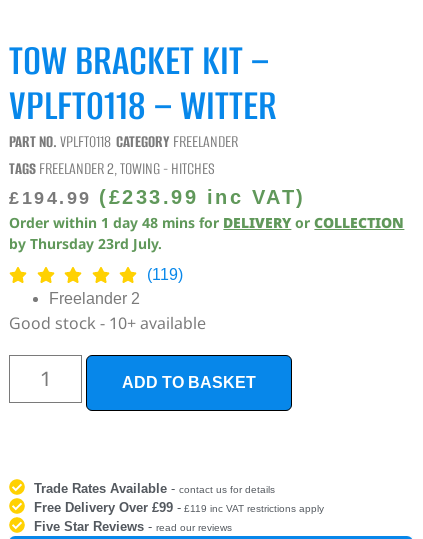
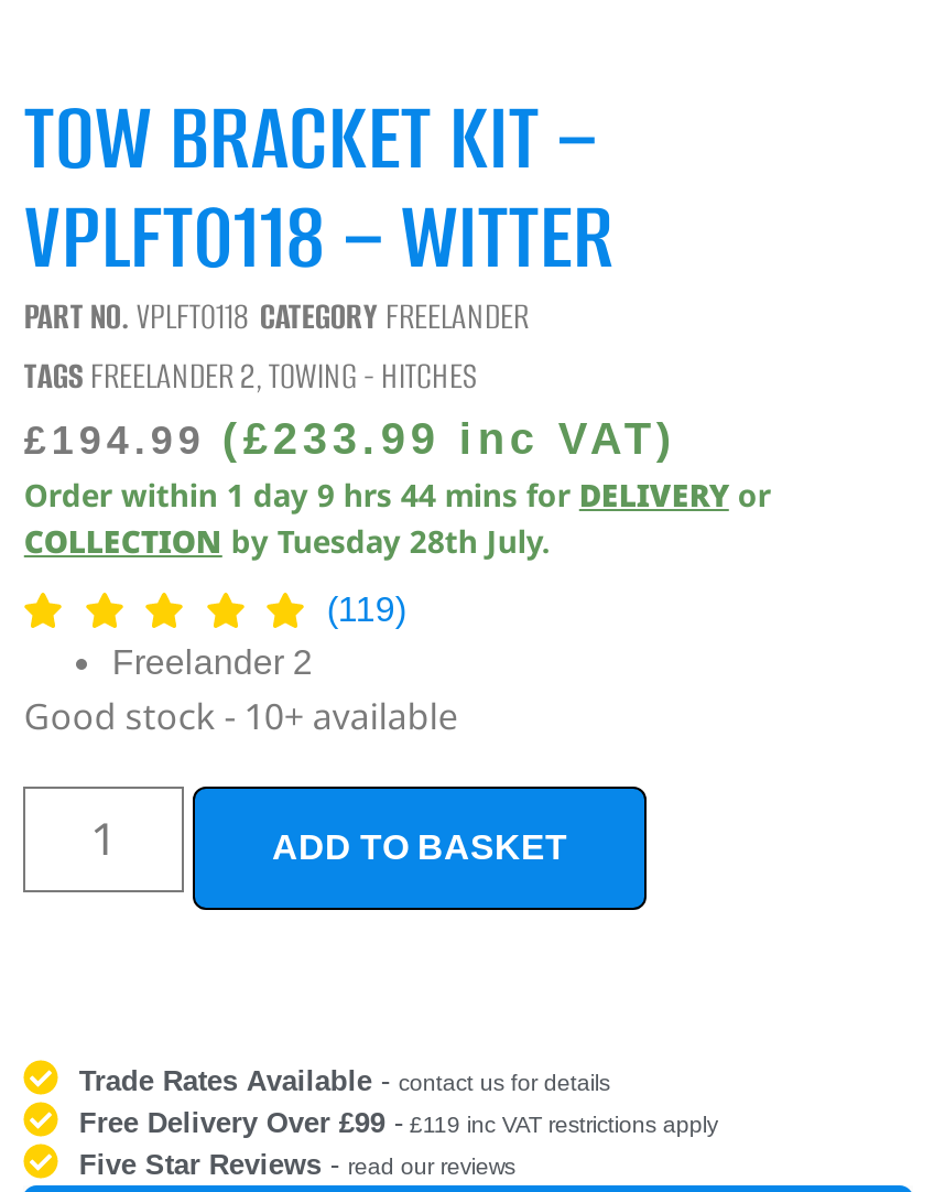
[9,212,404,252] Order within 1 day 48 mins for DELIVERY or COLLECTION | by Thursday 23rd July. -> [24,473,771,561] Order within 1 day 9 hrs 44 mins for DELIVERY or | COLLECTION by Tuesday 28th July.

